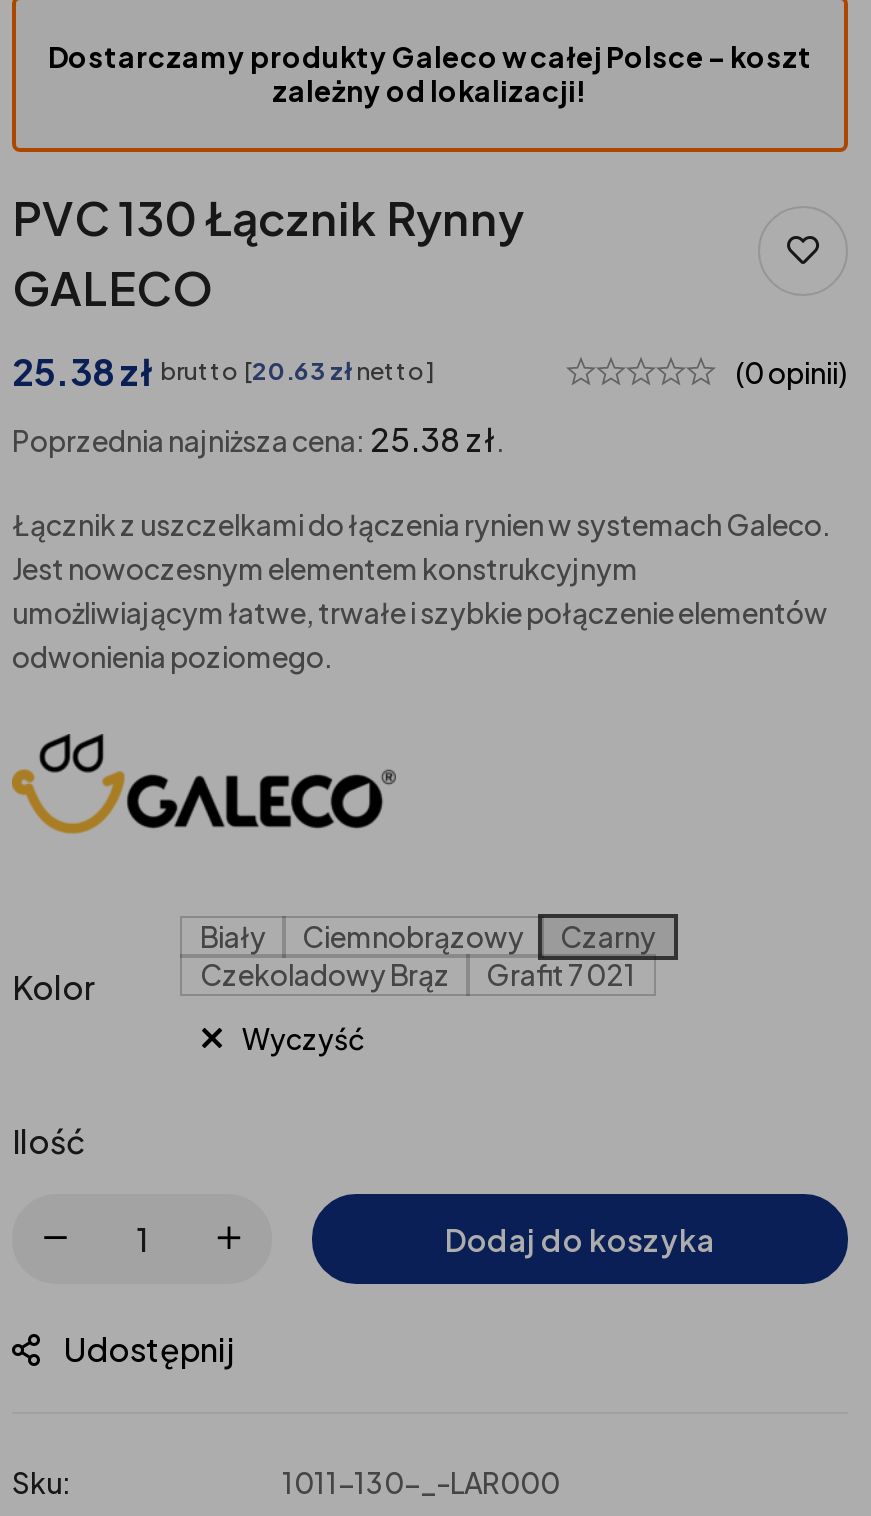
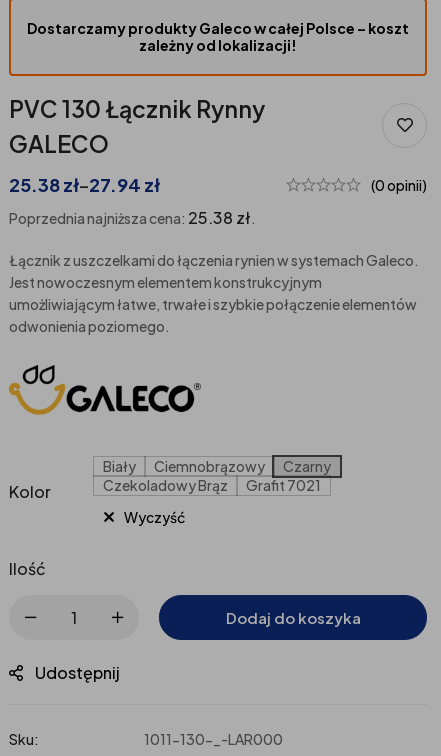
[12,347,434,393] 25.38 zł brutto [20.63złnetto] -> [9,173,160,196] 25.38 zł–27.94 zł

